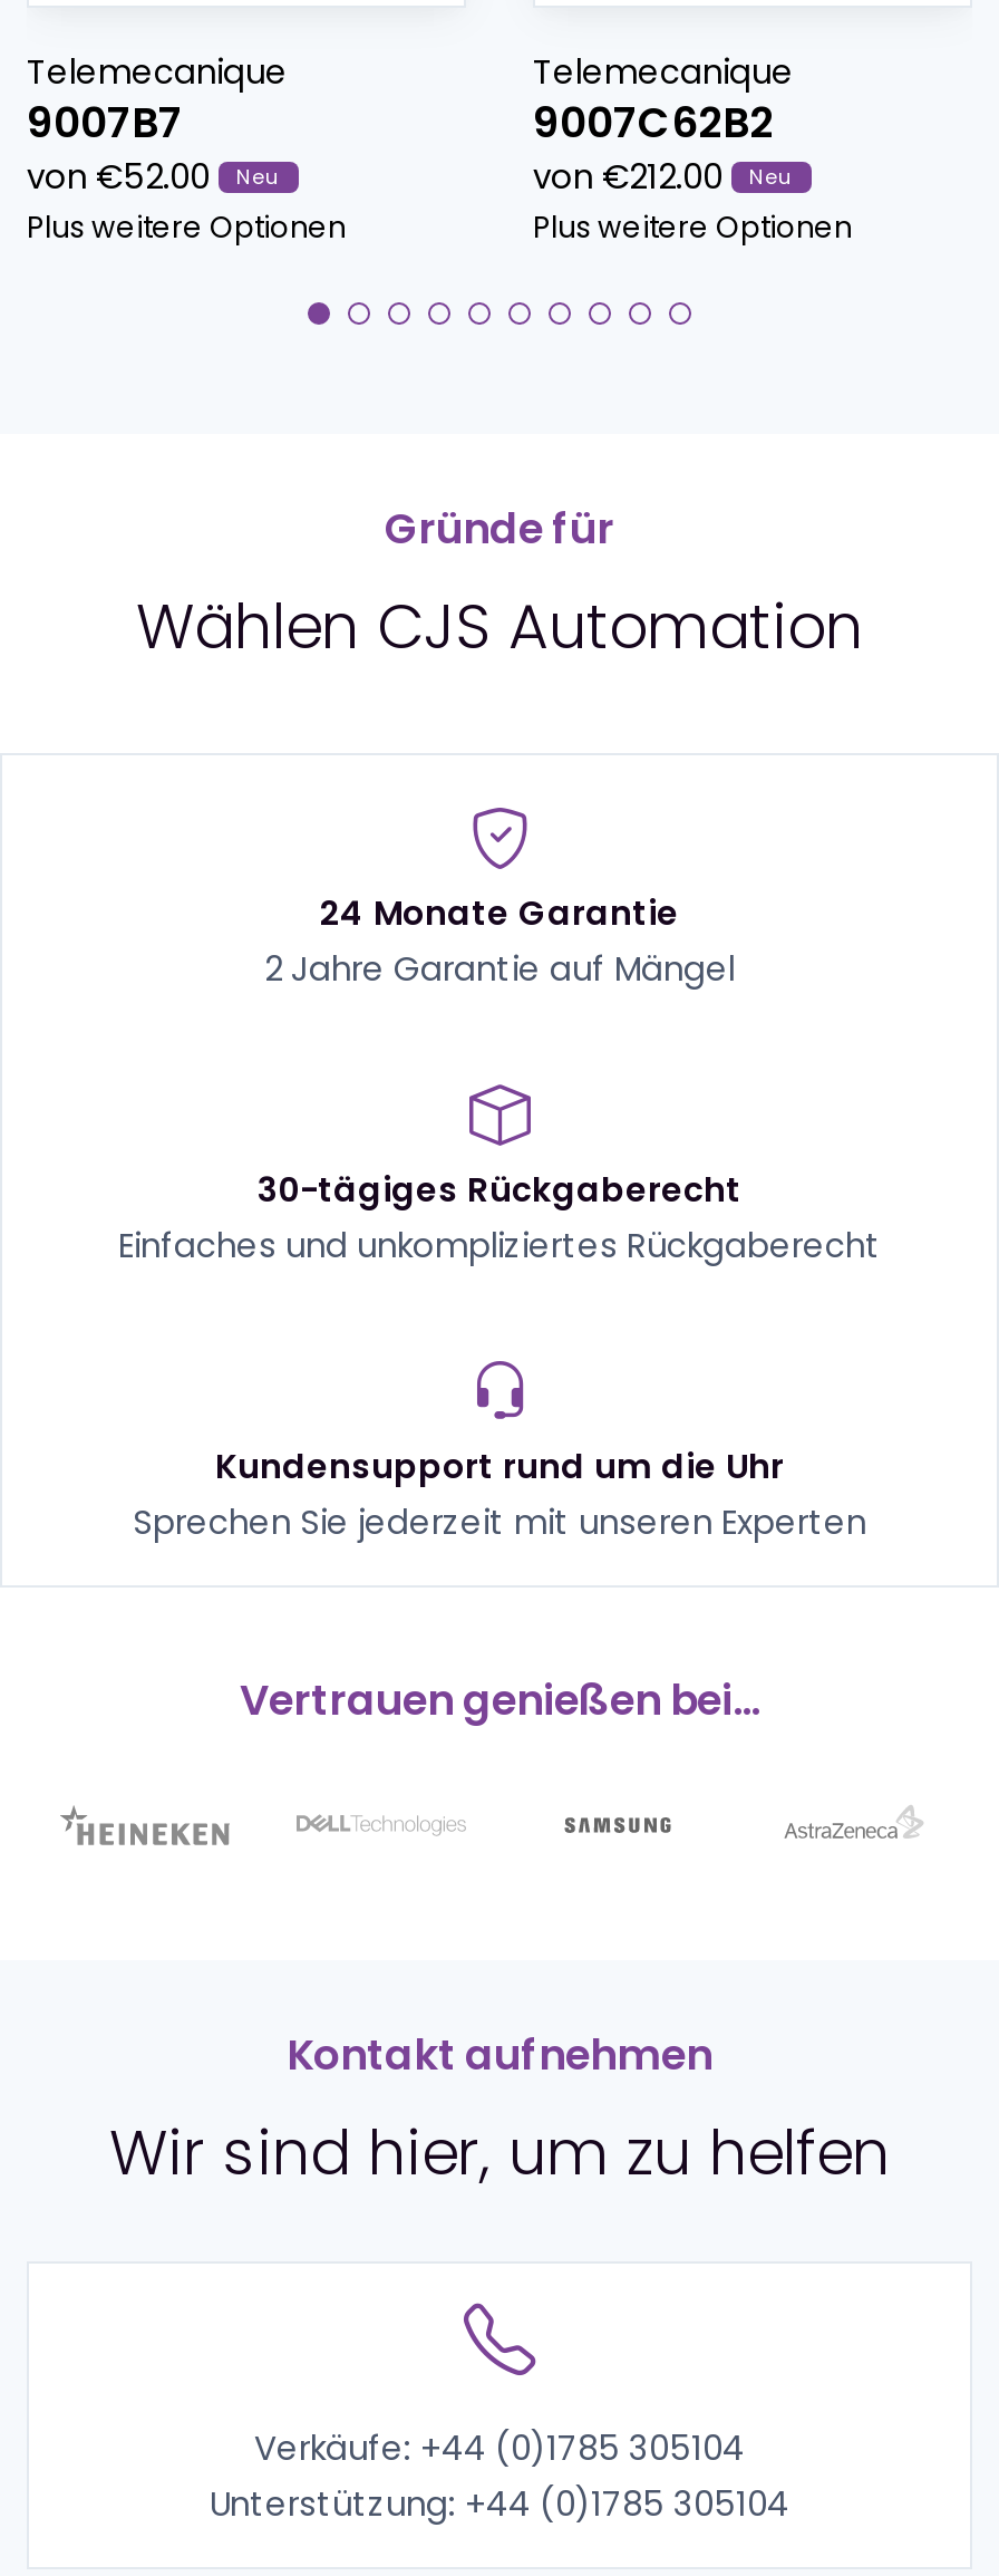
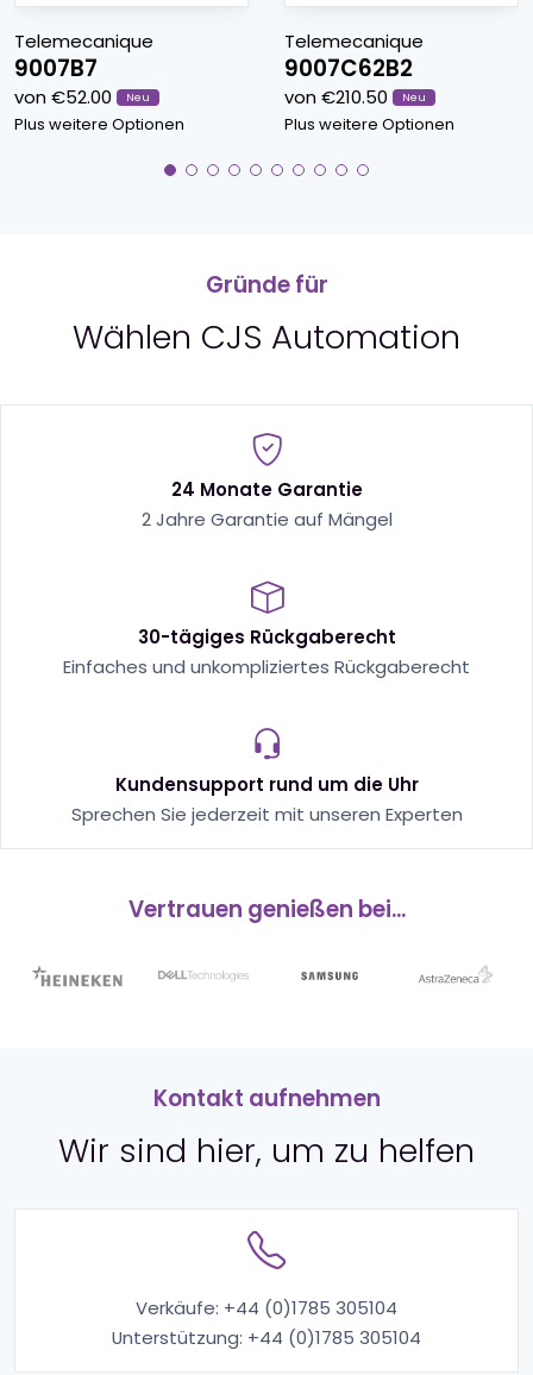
[533,153,794,199] von €212.00 Neu -> [284,84,426,109] von €210.50 Neu

